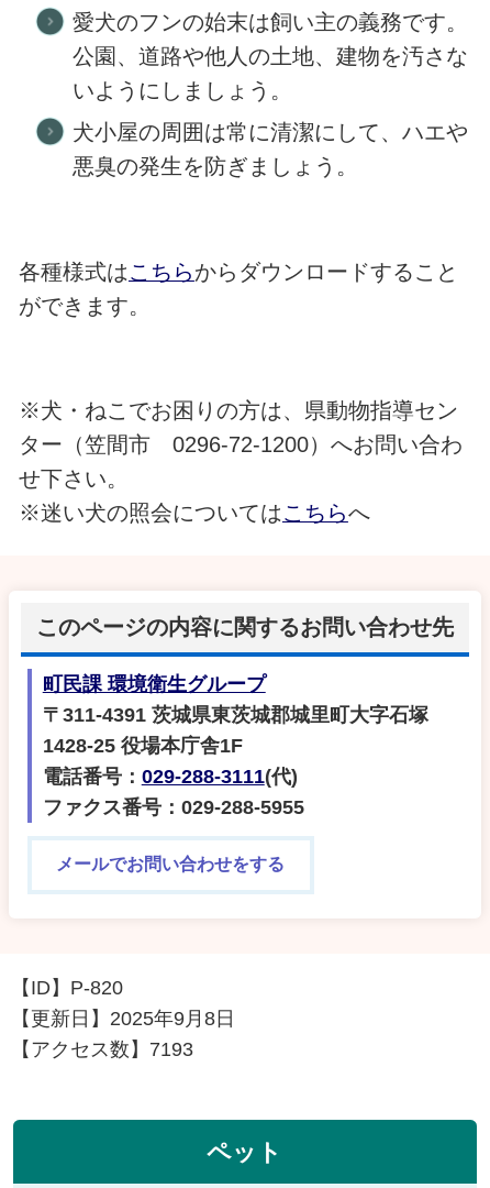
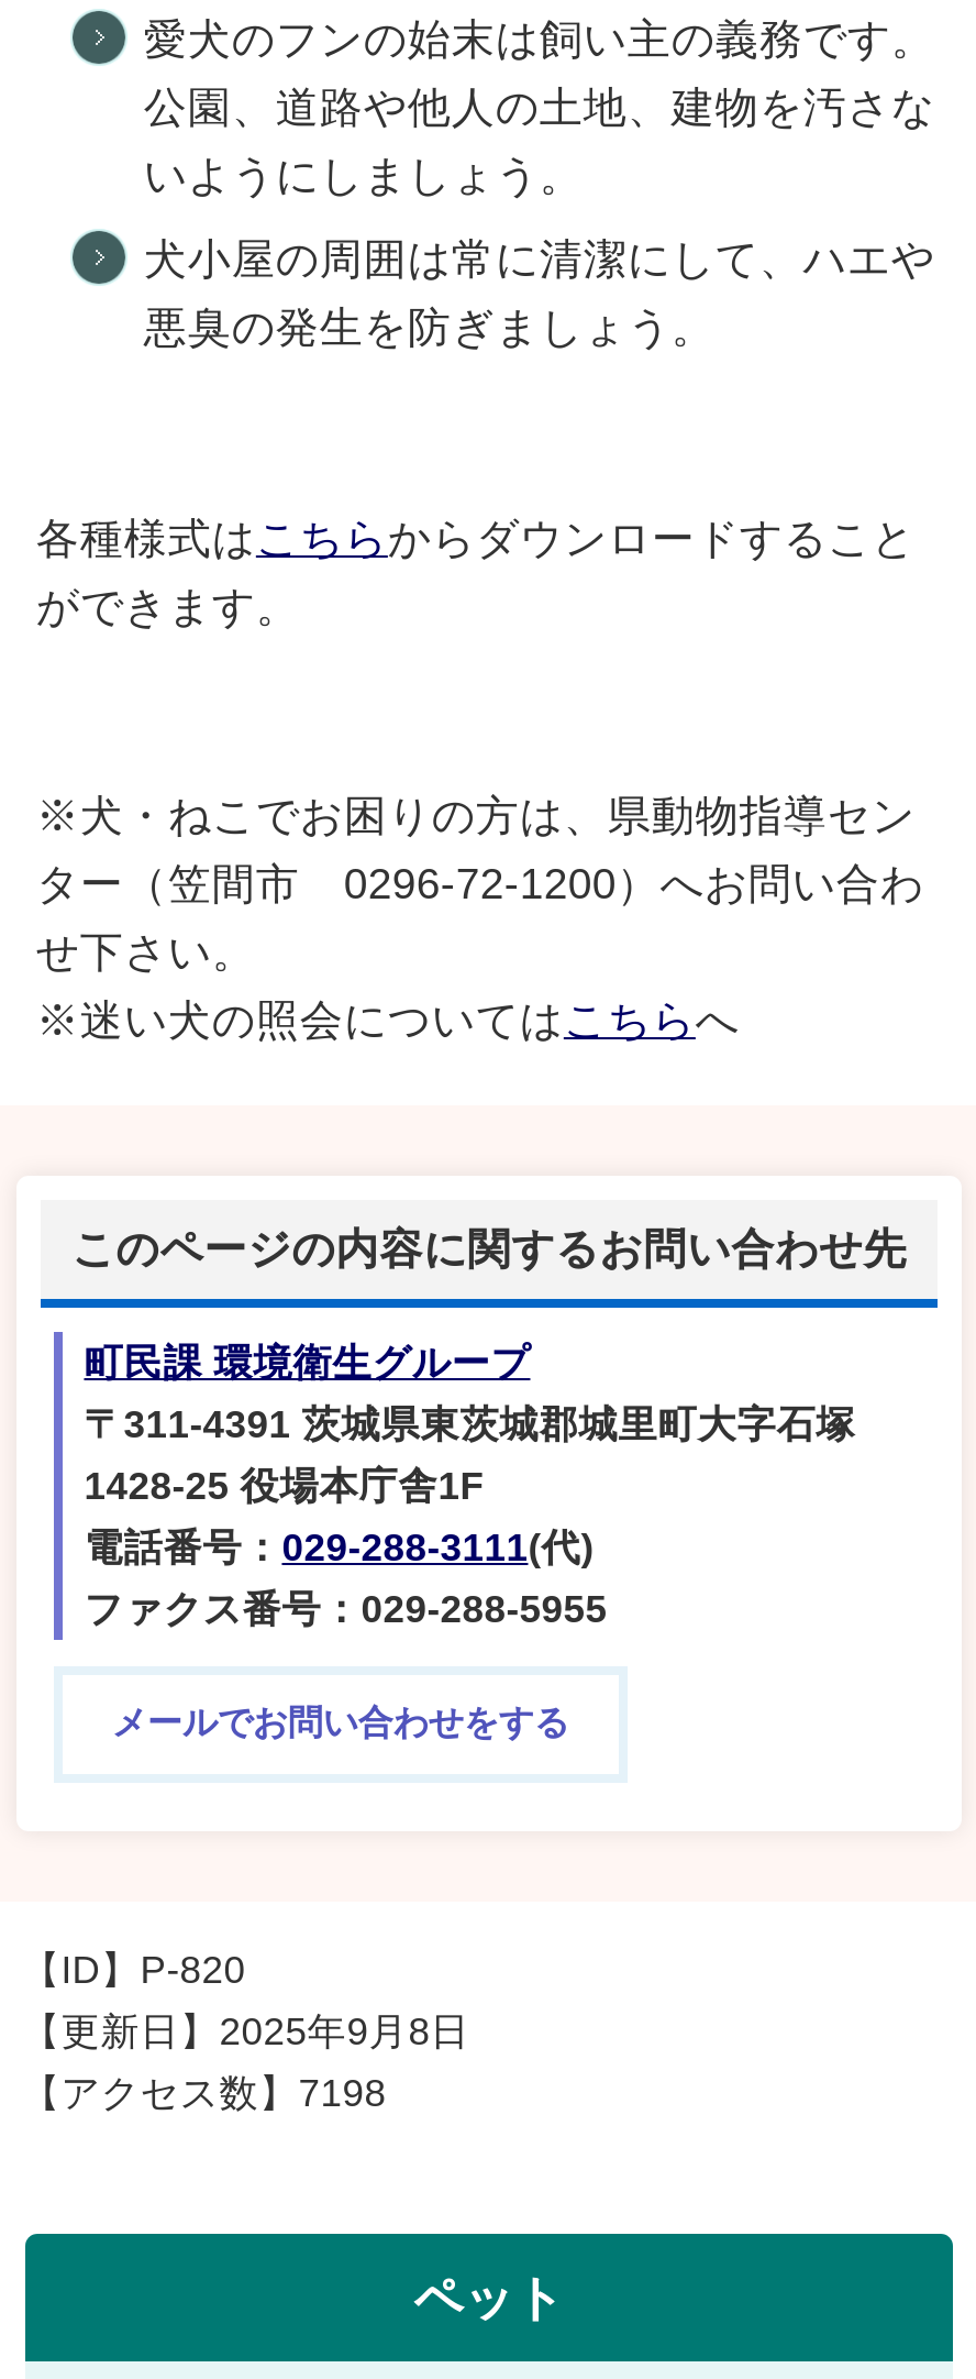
[11,1038,194,1060] 【アクセス数】7193 -> [21,2071,386,2115] 【アクセス数】7198

